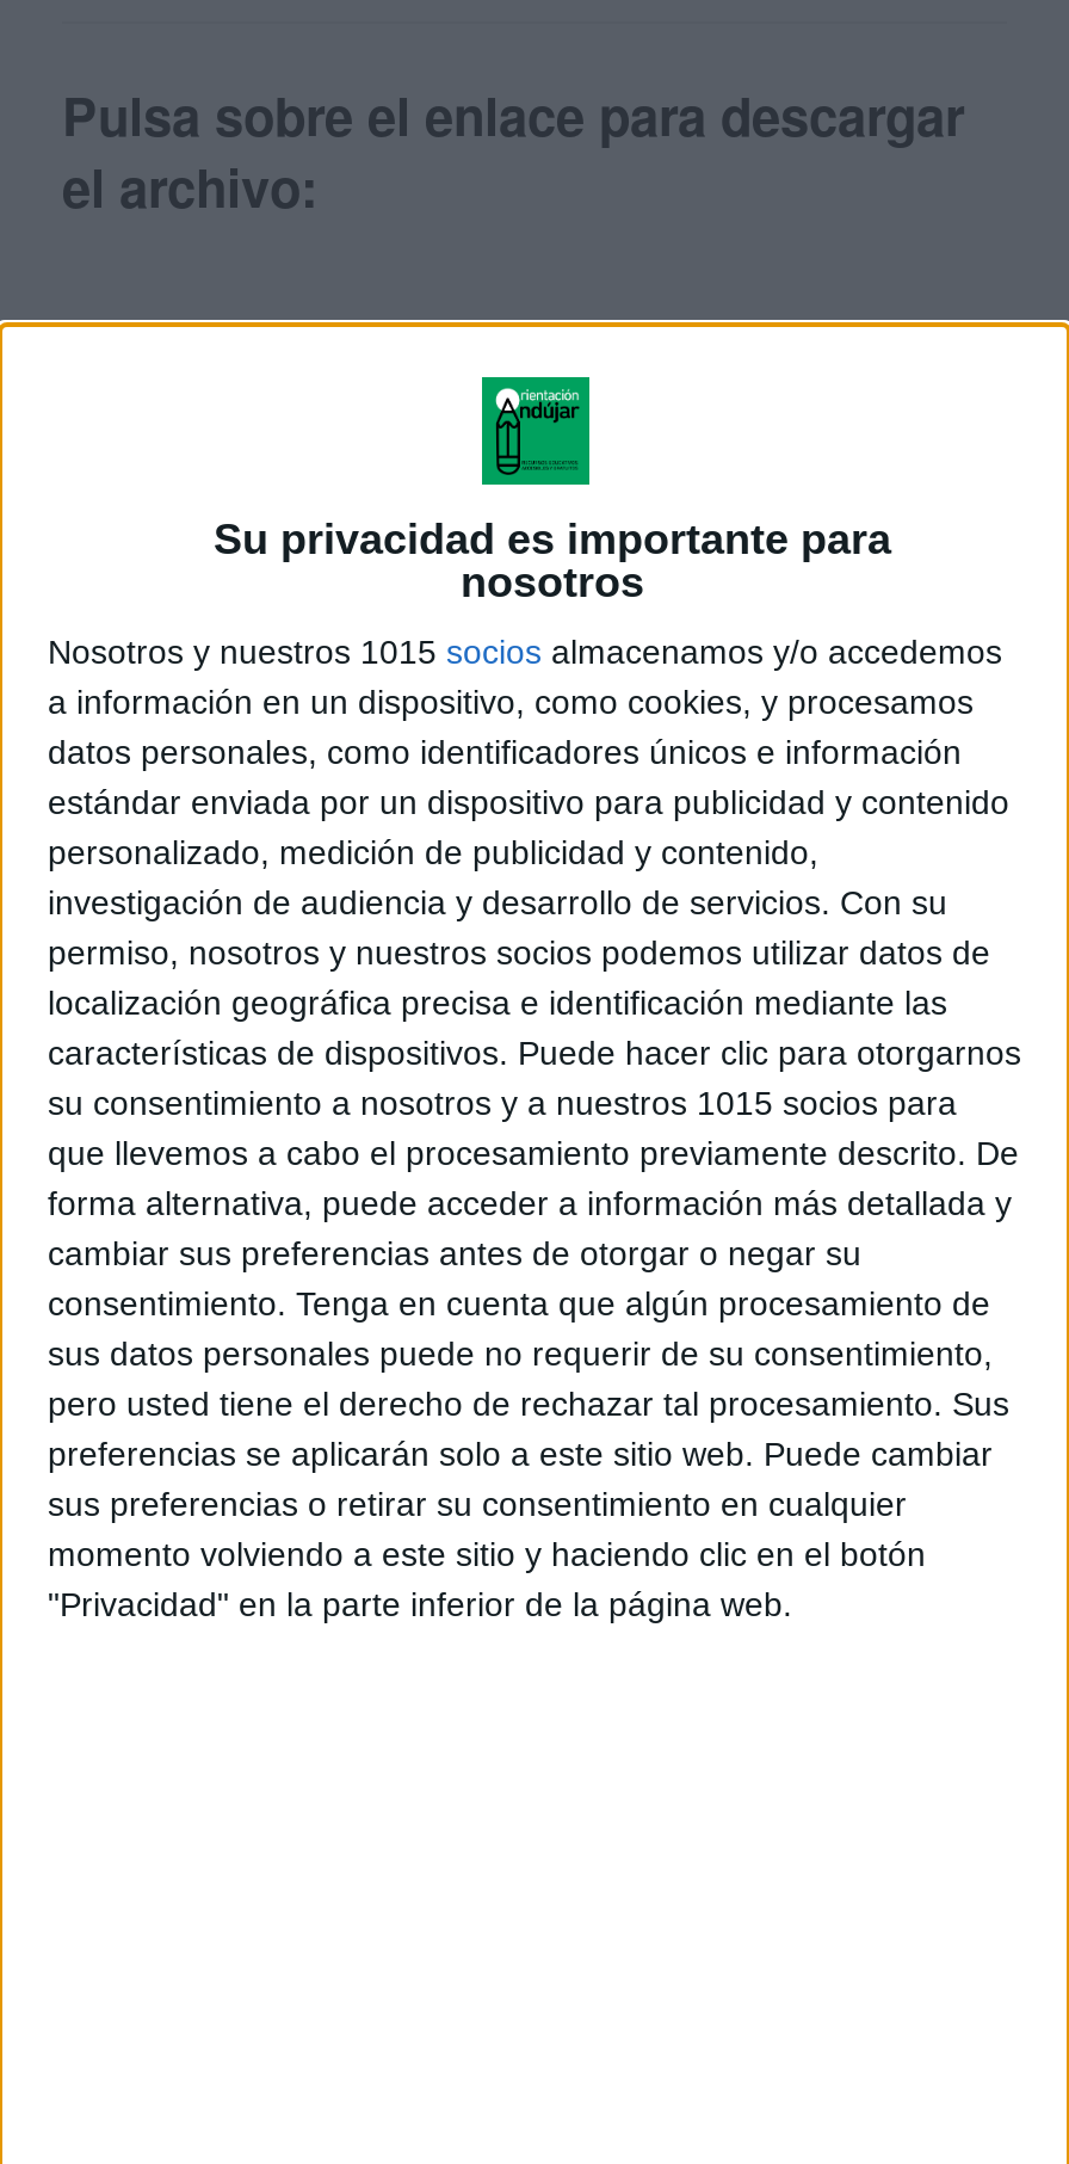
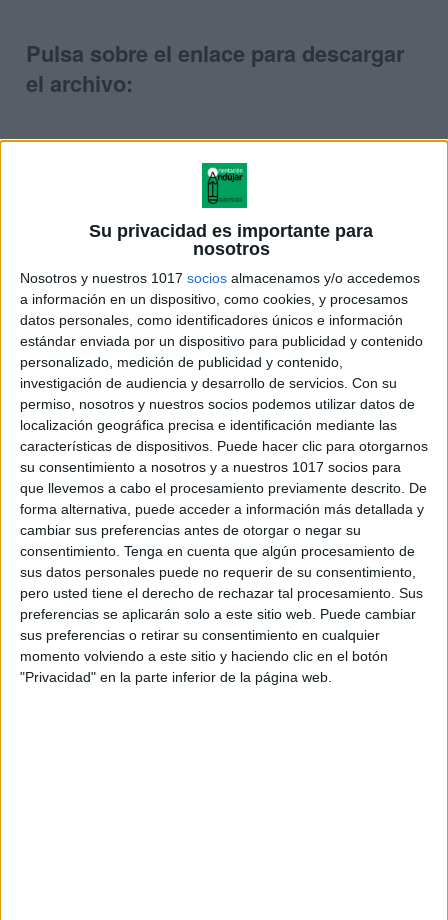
[48,633,1002,671] Nosotros y nuestros 1015 socios almacenamos y/o accedemos -> [20,270,420,286] Nosotros y nuestros 1017 socios almacenamos y/o accedemos
[48,1084,957,1122] su consentimiento a nosotros y a nuestros 1015 socios para -> [20,459,401,475] su consentimiento a nosotros y a nuestros 1017 socios para

